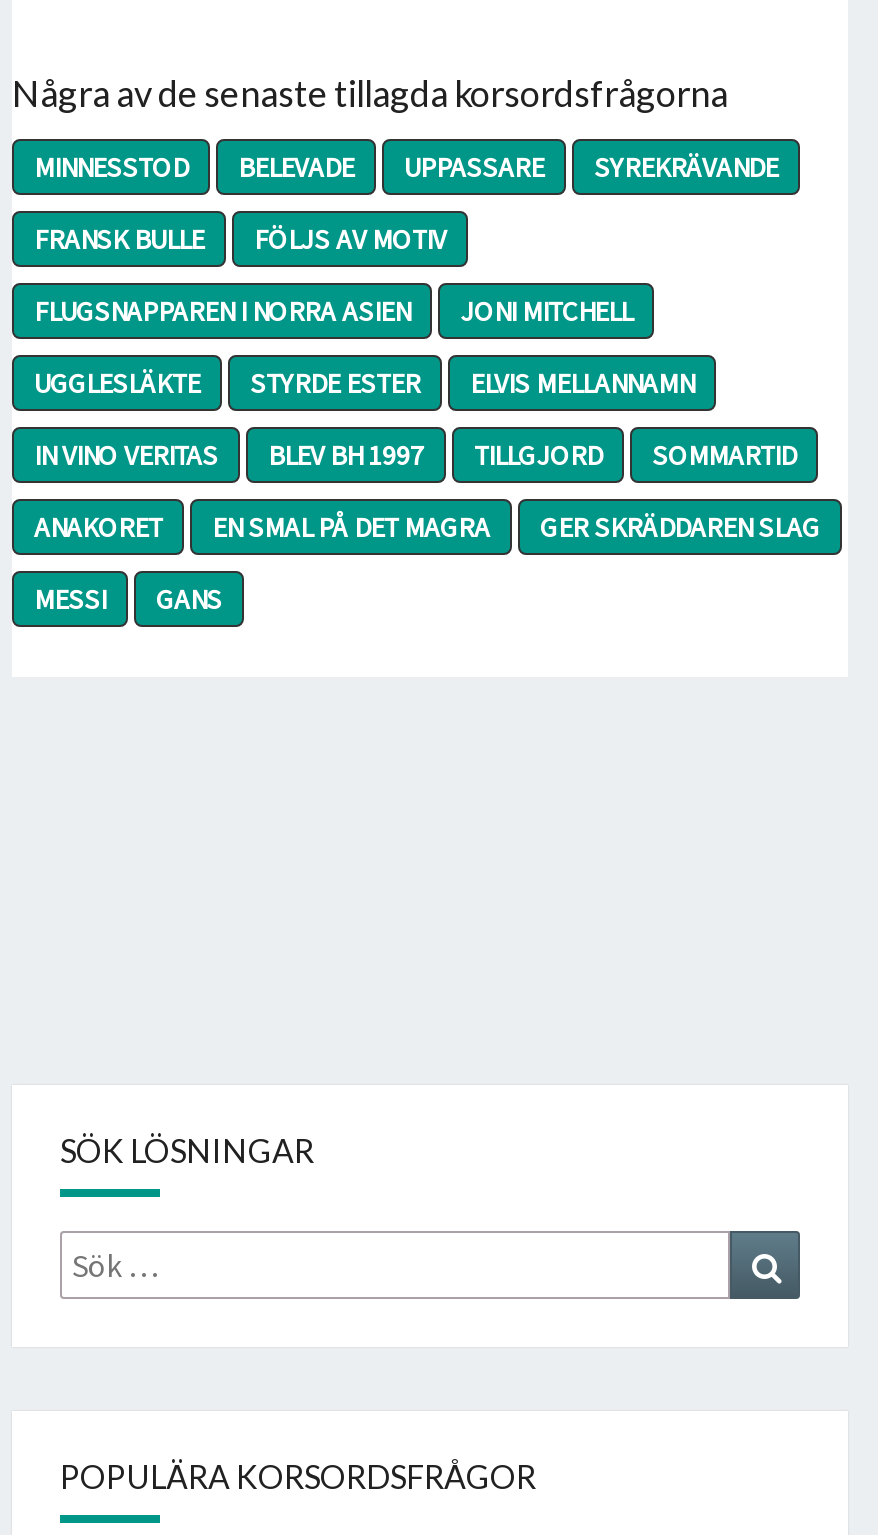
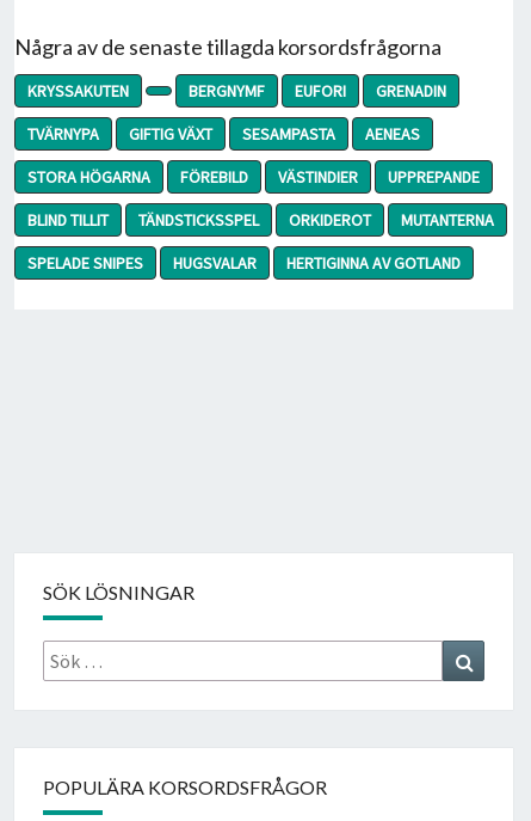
[34,149,820,617] MINNESSTOD | BELEVADE | UPPASSARE | SYREKRÄVANDE | FRANSK BULLE | FÖLJS AV MOTIV | FLUGSNAPPAREN I NORRA ASIEN | JONI MITCHELL | UGGLESLÄKTE | STYRDE ESTER | ELVIS MELLANNAMN | IN VINO VERITAS | BLEV BH 1997 | TILLGJORD | SOMMARTID | ANAKORET | EN SMAL PÅ DET MAGRA | GER SKRÄDDAREN SLAG | MESSI | GANS -> [27,80,494,274] KRYSSAKUTEN | BERGNYMF | EUFORI | GRENADIN | TVÄRNYPA | GIFTIG VÄXT | SESAMPASTA | AENEAS | STORA HÖGARNA | FÖREBILD | VÄSTINDIER | UPPREPANDE | BLIND TILLIT | TÄNDSTICKSSPEL | ORKIDEROT | MUTANTERNA | SPELADE SNIPES | HUGSVALAR | HERTIGINNA AV GOTLAND

